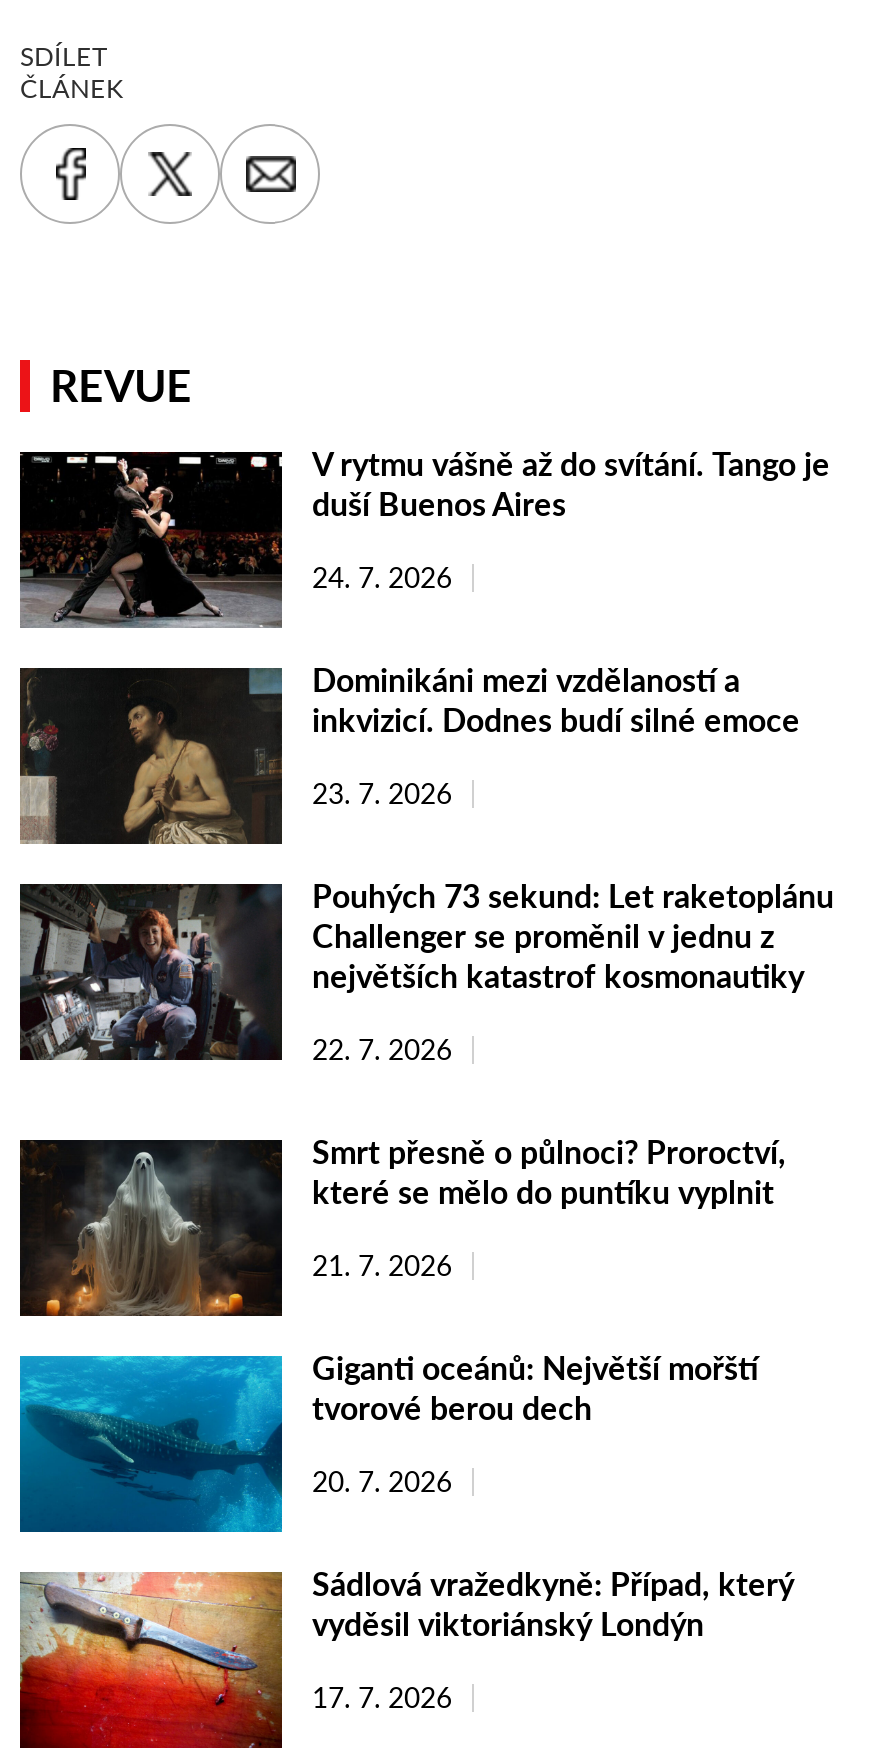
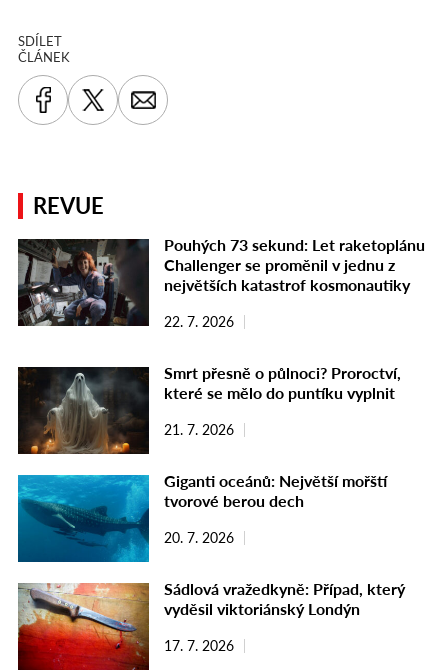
[18,445,830,811] [image] | V rytmu vášně až do svítání. Tango je | duší Buenos Aires | 24. 7. 2026 | Dominikáni mezi vzdělaností a | inkvizicí. Dodnes budí silné emoce | 23. 7. 2026 -> none
[18,665,284,847] [image] -> none

